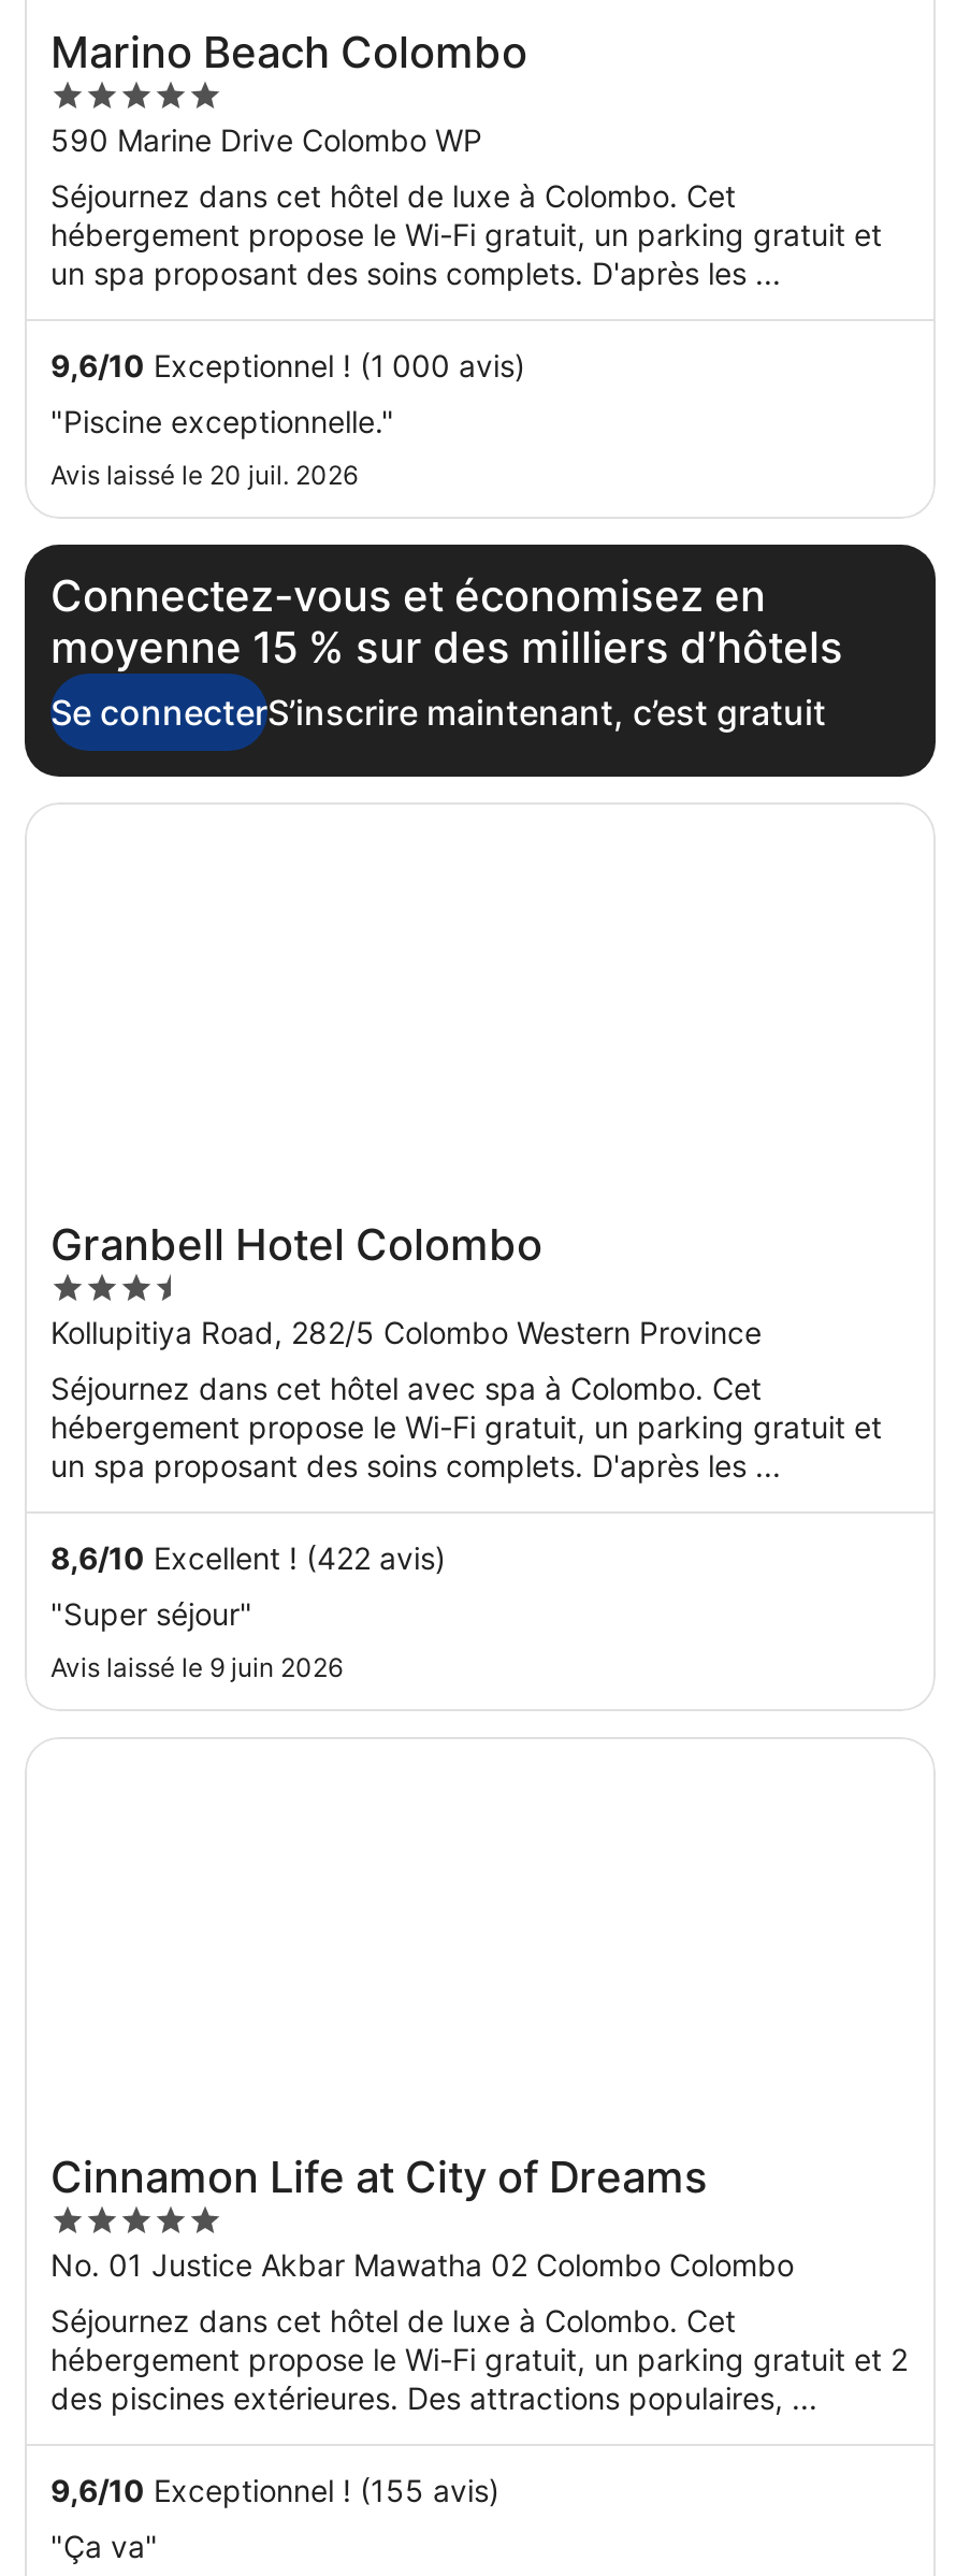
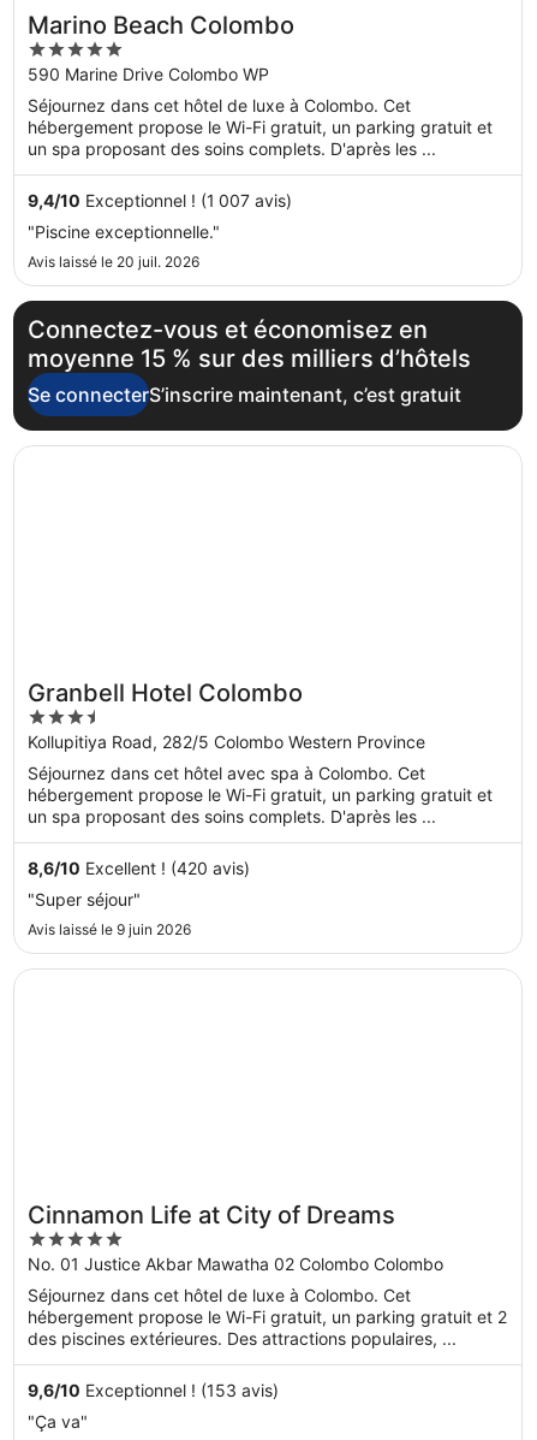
[50,347,525,383] 9,6/10 Exceptionnel ! (1 000 avis) -> [28,190,292,211] 9,4/10 Exceptionnel ! (1 007 avis)
[50,1539,446,1575] 8,6/10 Excellent ! (422 avis) -> [28,857,250,878] 8,6/10 Excellent ! (420 avis)
[50,2473,499,2509] 9,6/10 Exceptionnel ! (155 avis) -> [28,1380,279,1401] 9,6/10 Exceptionnel ! (153 avis)

